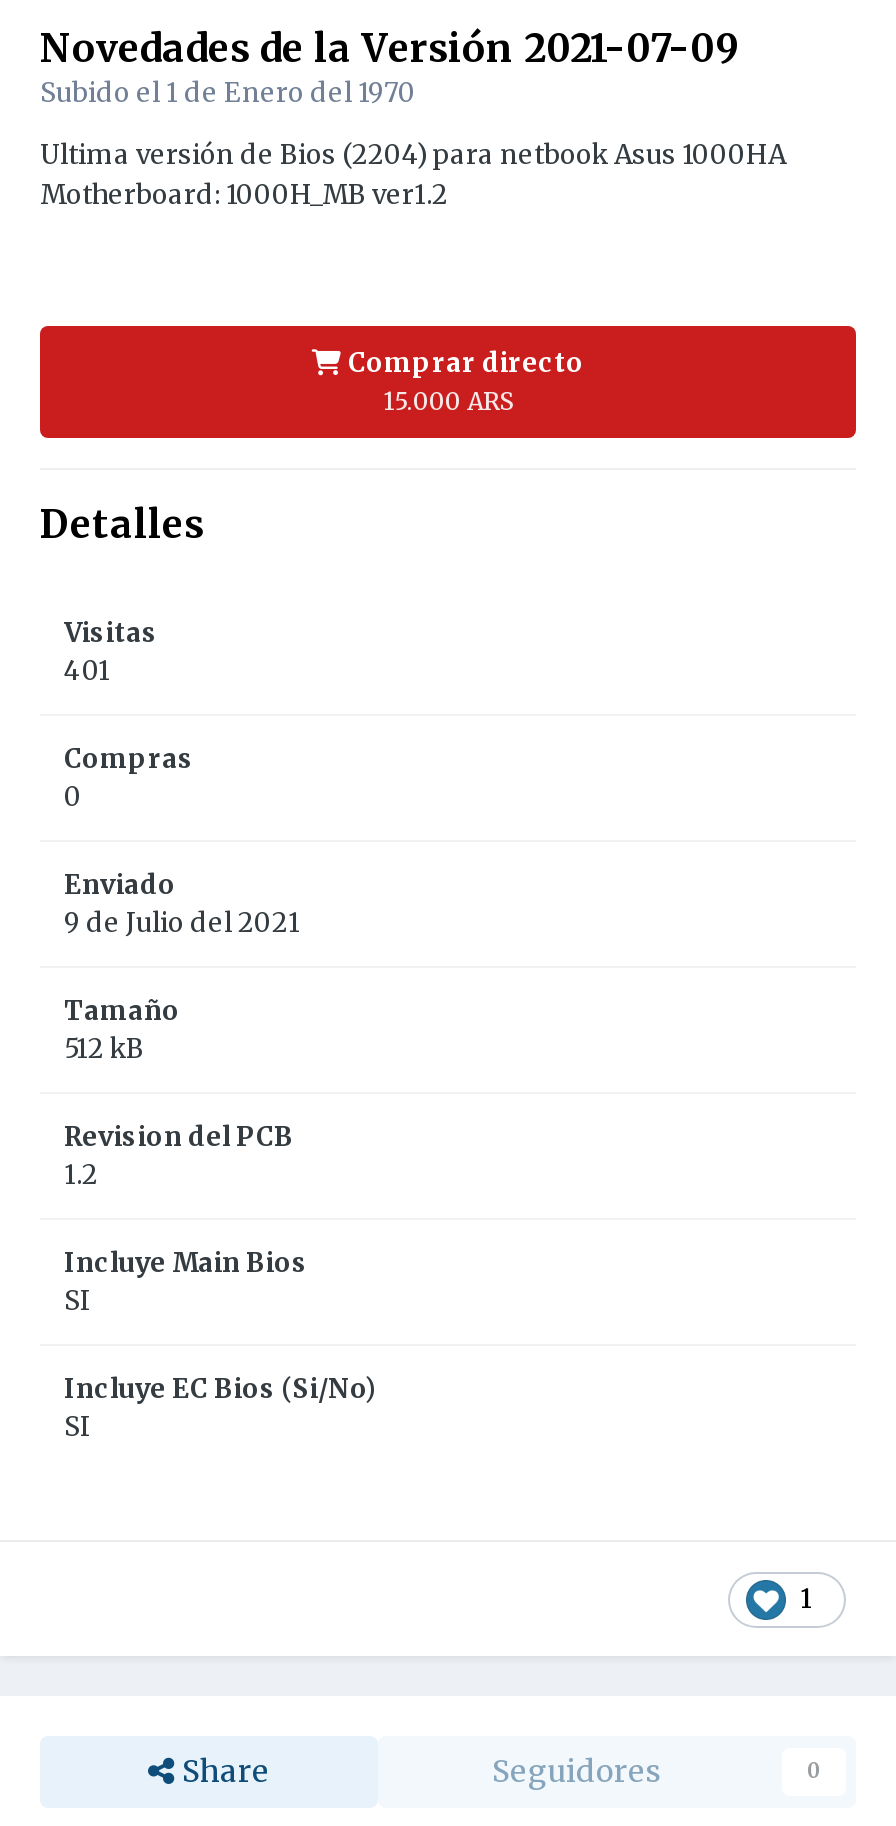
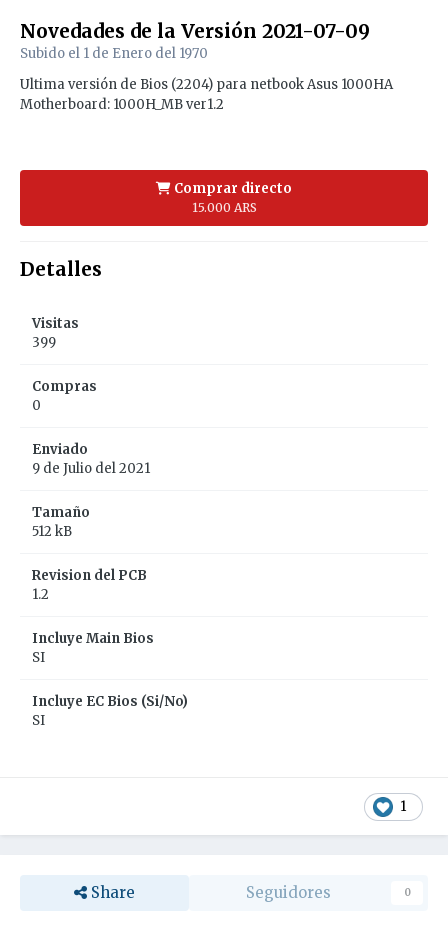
[64,655,110,689] 401 -> [32,334,56,351] 399

